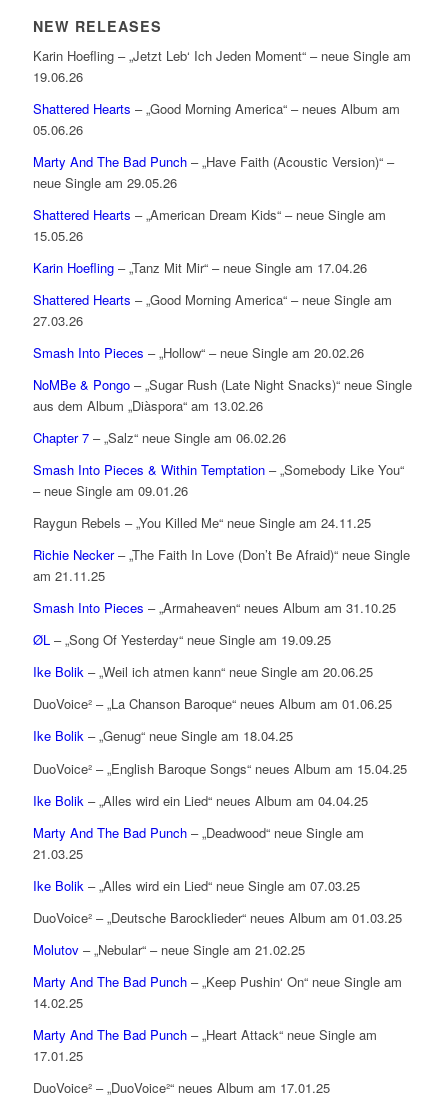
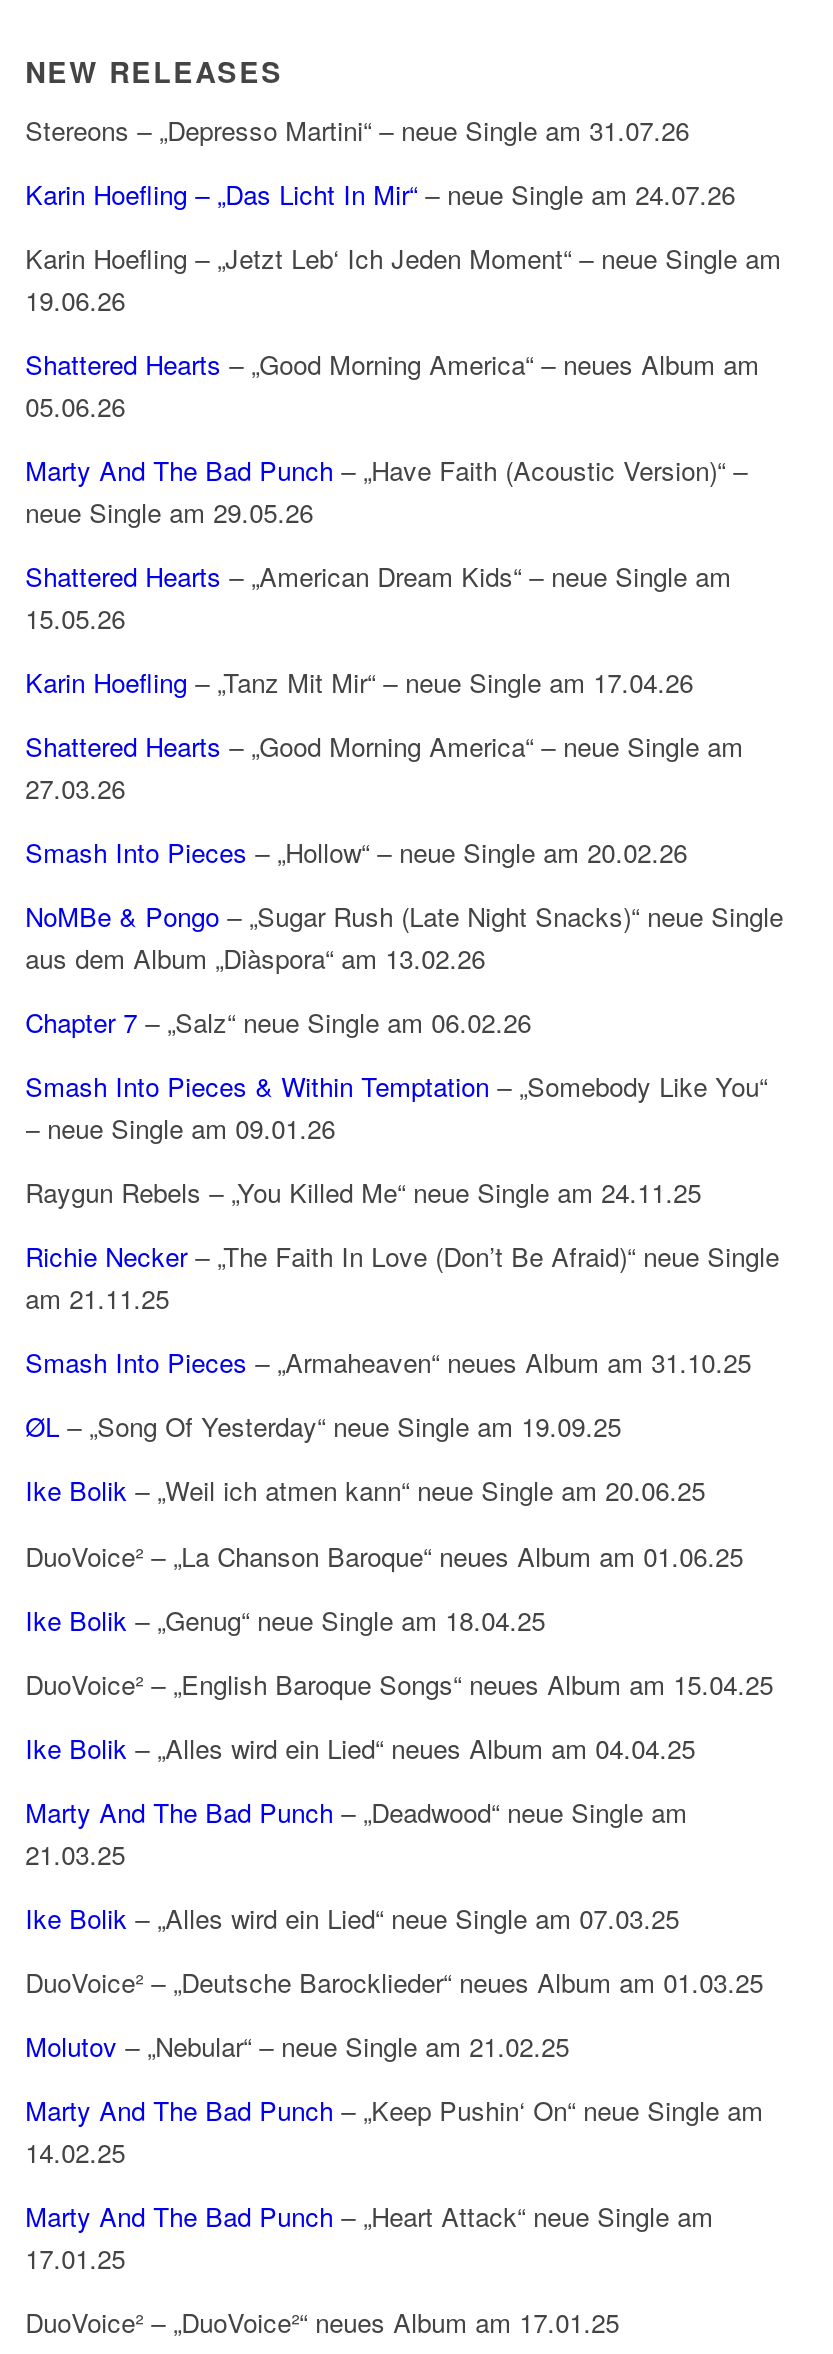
none -> [25,110,735,213] Stereons – „Depresso Martini“ – neue Single am 31.07.26 | Karin Hoefling – „Das Licht In Mir“– neue Single am 24.07.26

